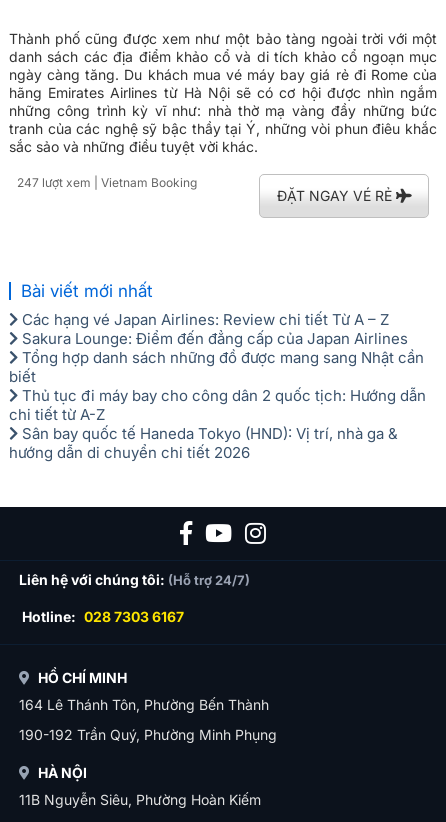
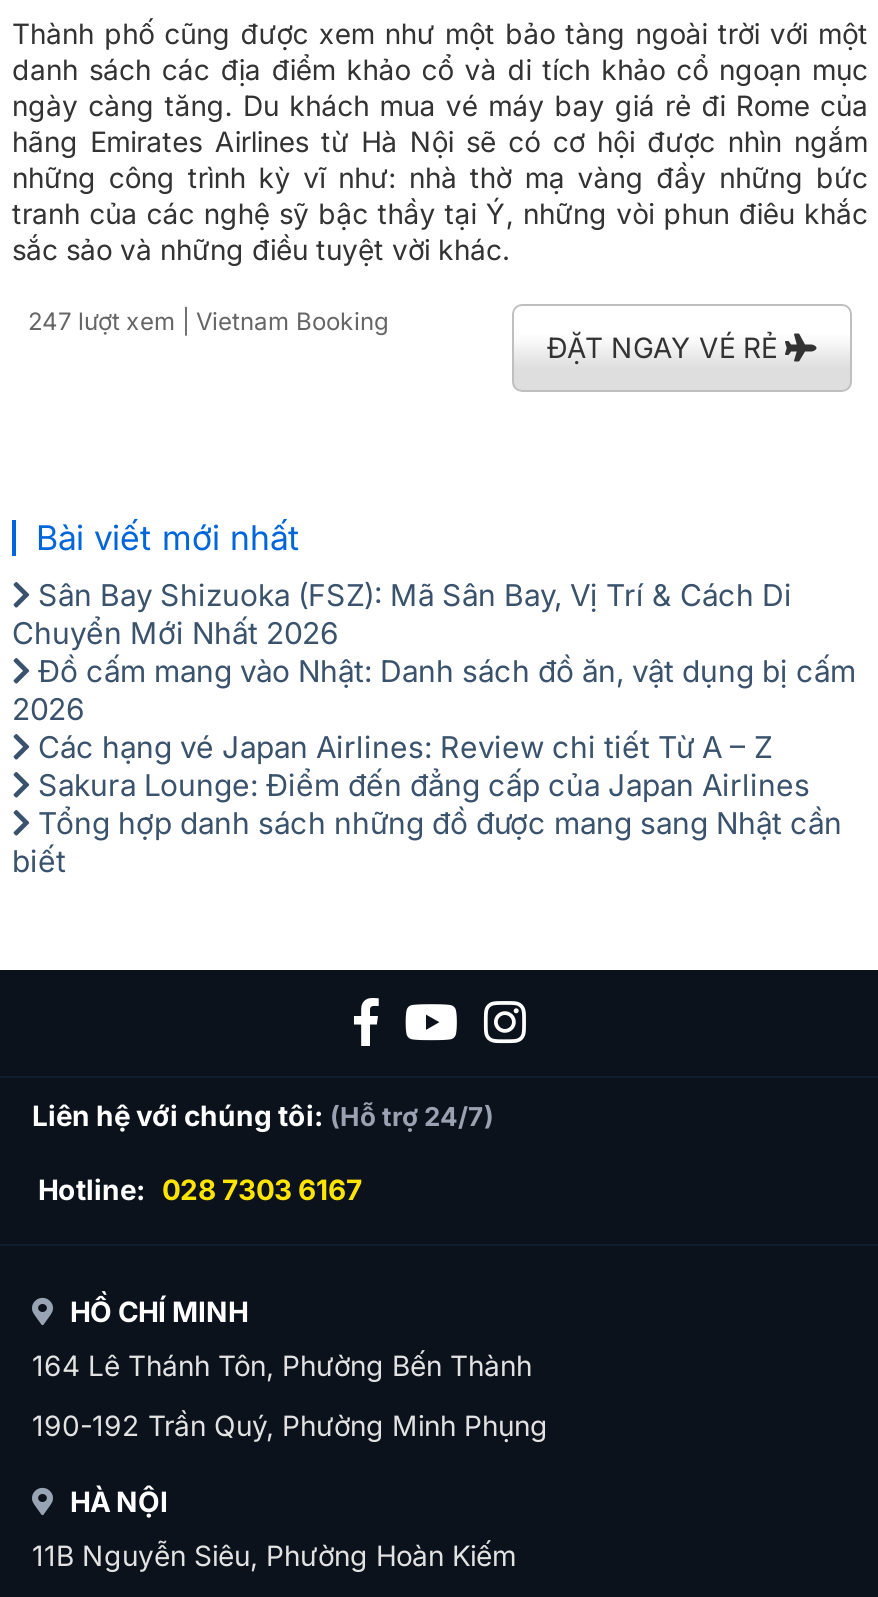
none -> [12,576,856,728] Sân Bay Shizuoka (FSZ): Mã Sân Bay, Vị Trí & Cách Di | Chuyển Mới Nhất 2026 | Đồ cấm mang vào Nhật: Danh sách đồ ăn, vật dụng bị cấm | 2026
moved [9,310,424,386] -> [12,728,842,880]: Các hạng vé Japan Airlines: Review chi tiết Từ A – Z | Sakura Lounge: Điểm đến đẳng cấp của Japan Airlines | Tổng hợp danh sách những đồ được mang sang Nhật cần | biết
[9,386,426,462] Thủ tục đi máy bay cho công dân 2 quốc tịch: Hướng dẫn | chi tiết từ A-Z | Sân bay quốc tế Haneda Tokyo (HND): Vị trí, nhà ga & | hướng dẫn di chuyển chi tiết 2026 -> none

